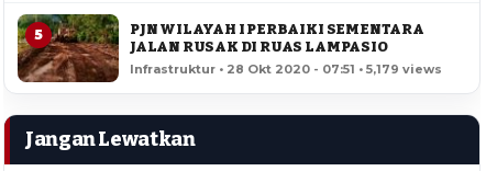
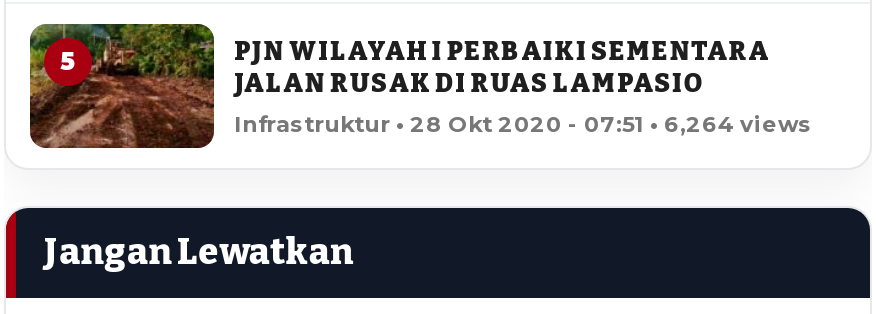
[130,61,442,76] Infrastruktur • 28 Okt 2020 - 07:51 • 5,179 views -> [234,109,812,137] Infrastruktur • 28 Okt 2020 - 07:51 • 6,264 views

